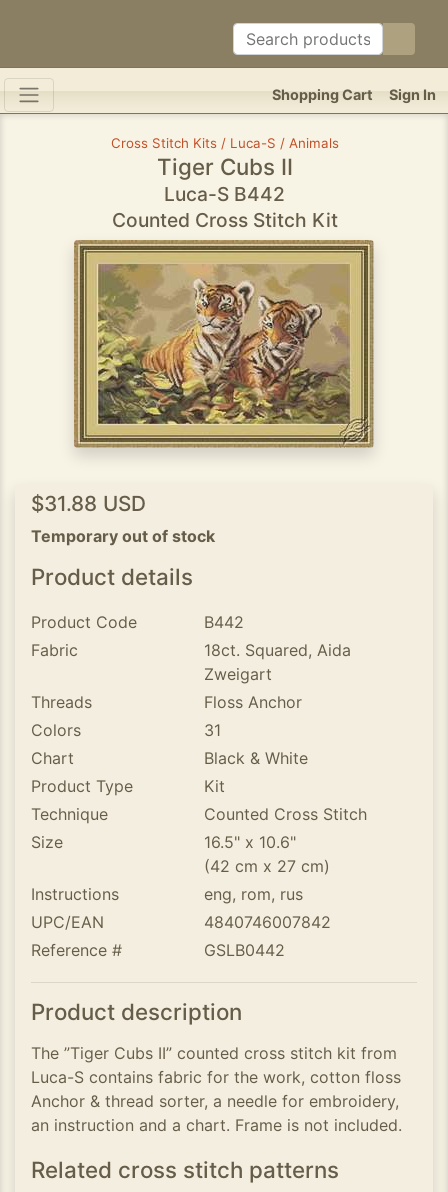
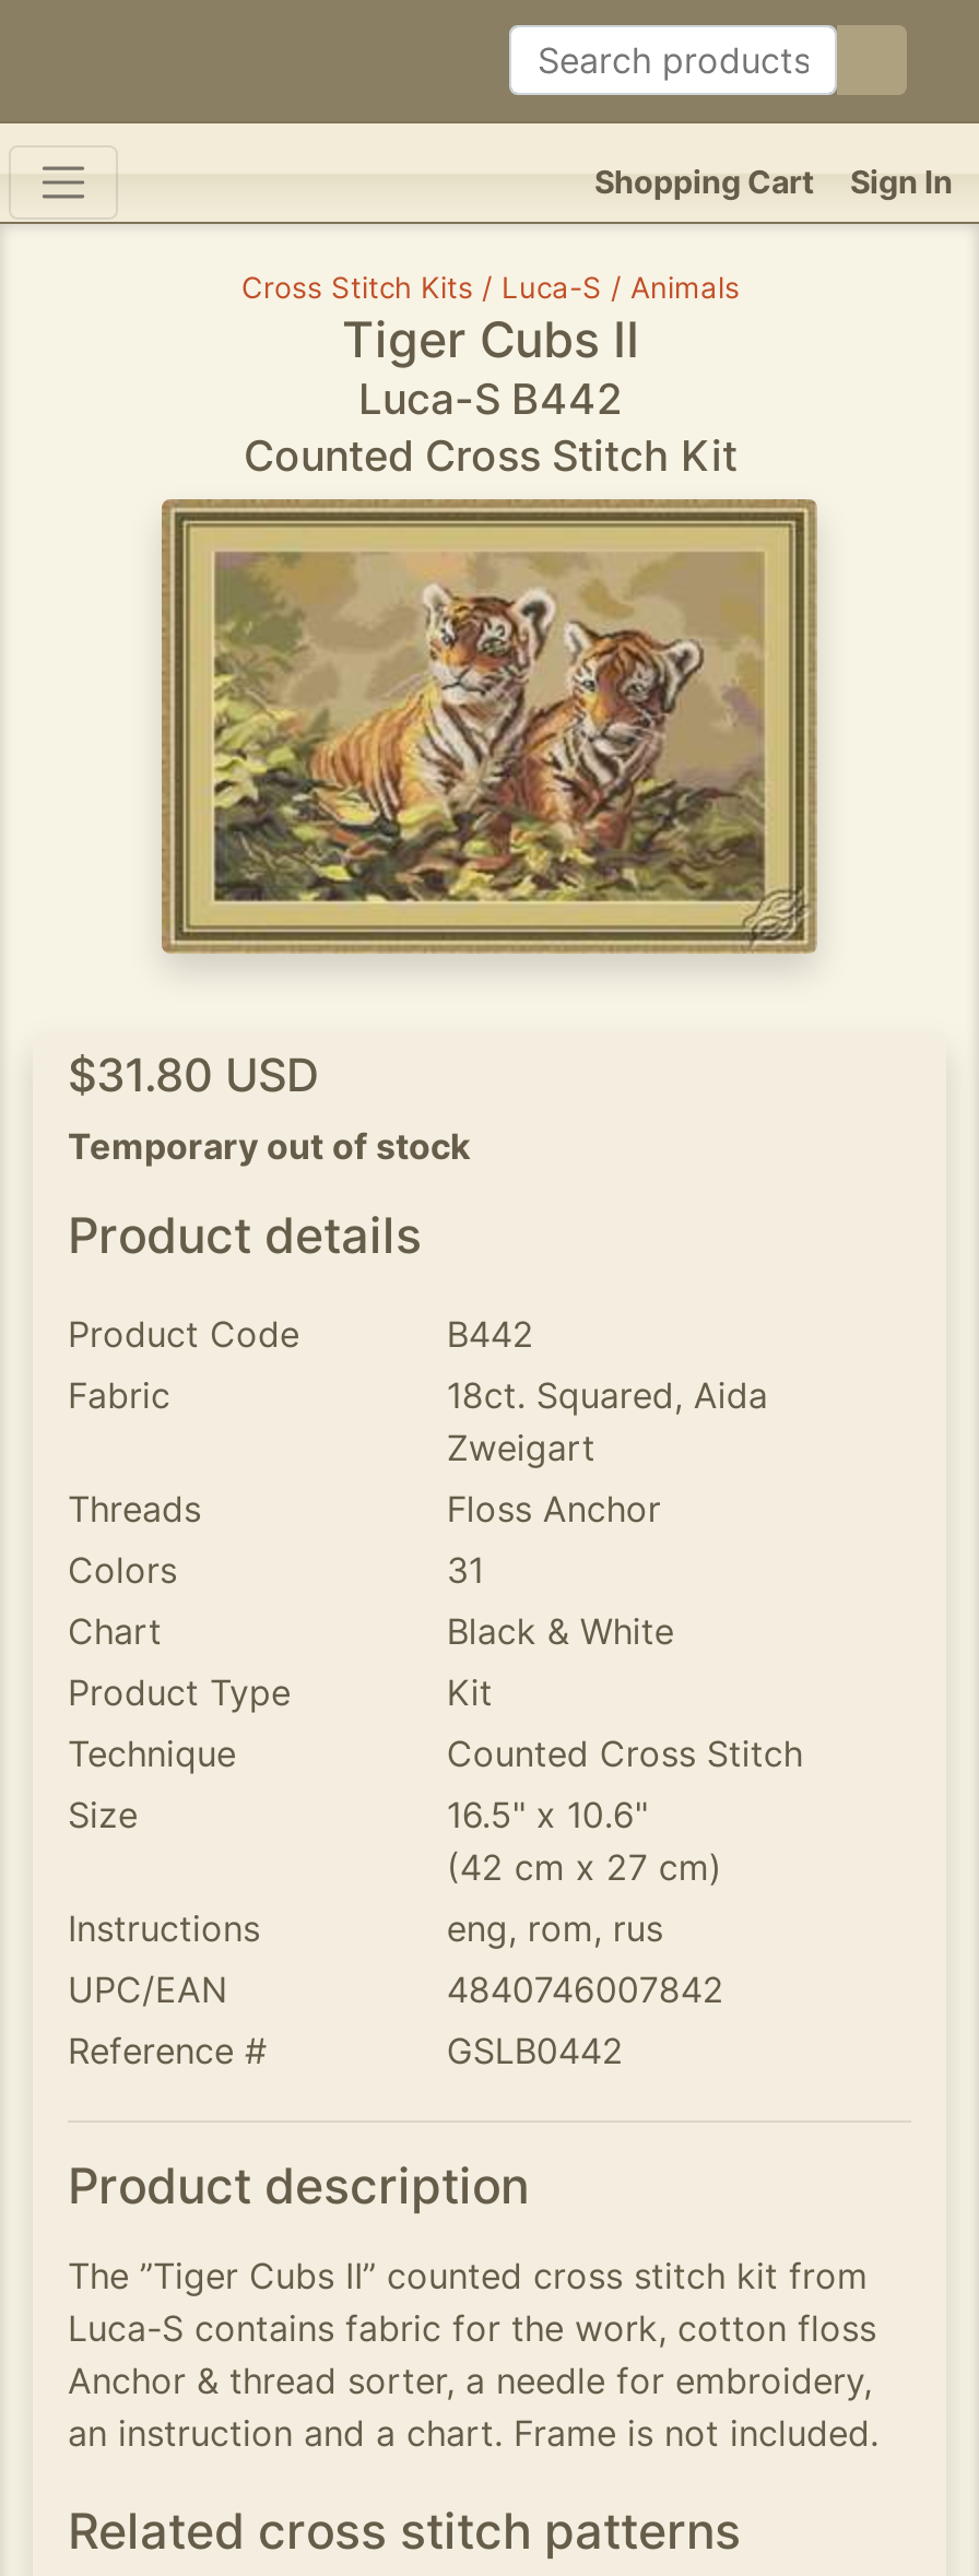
[31,491,146,516] $31.88 USD -> [68,1048,319,1102] $31.80 USD

